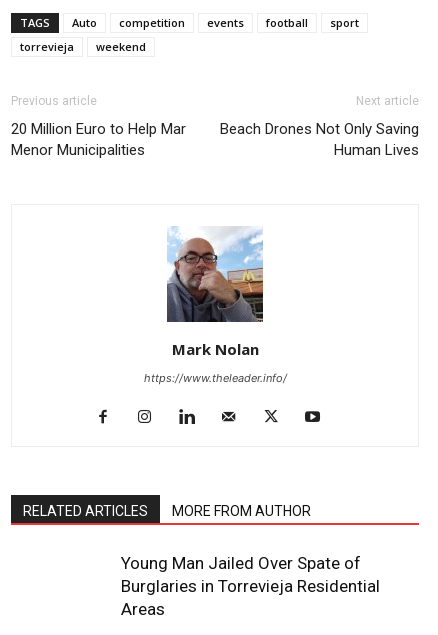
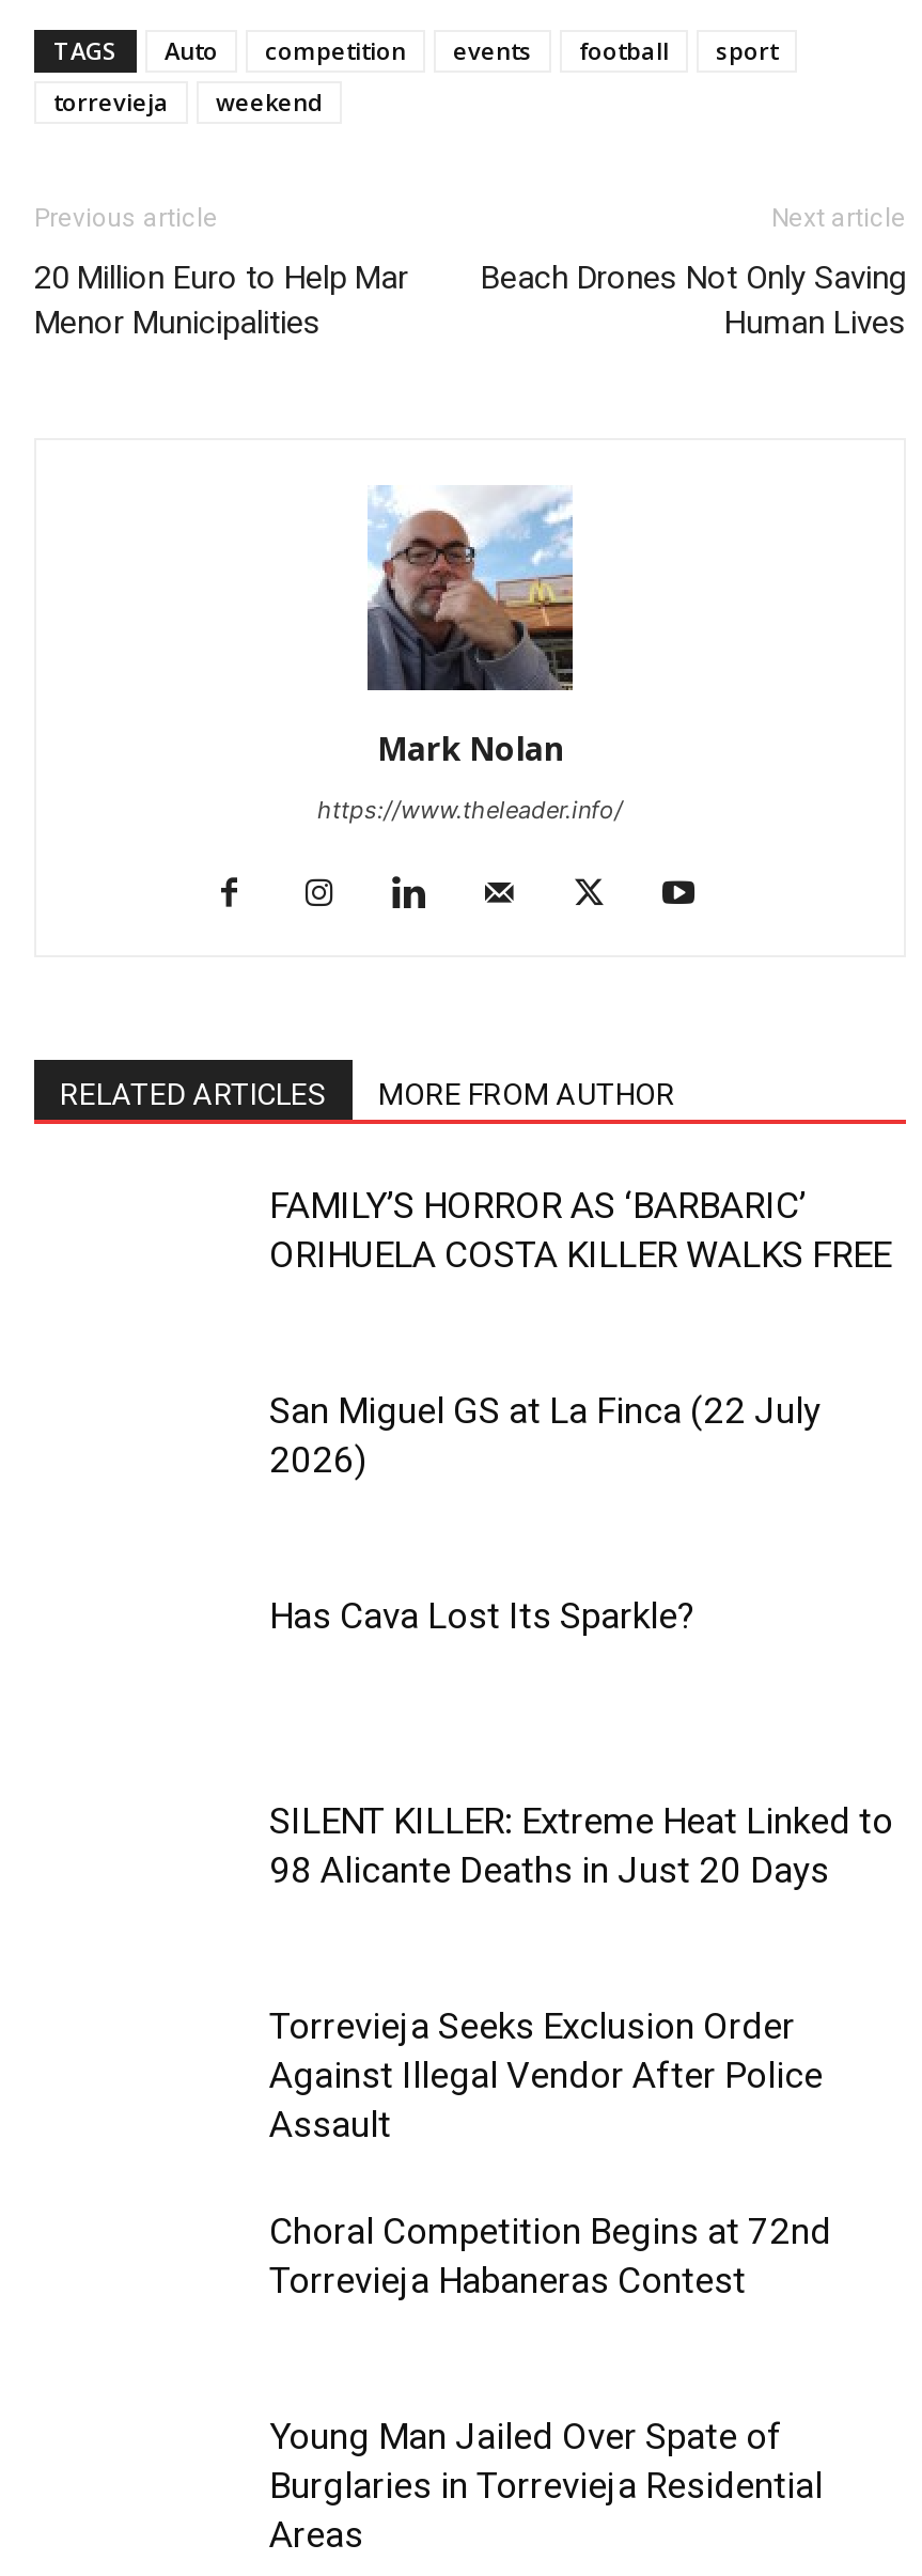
none -> [269,1184,891,1276] FAMILY’S HORROR AS ‘BARBARIC’ | ORIHUELA COSTA KILLER WALKS FREE
none -> [269,1389,821,1481] San Miguel GS at La Finca (22 July | 2026)
none -> [269,1595,694,1637] Has Cava Lost Its Sparkle?
none -> [269,1800,893,1892] SILENT KILLER: Extreme Heat Linked to | 98 Alicante Deaths in Just 20 Days
none -> [269,2005,831,2302] Torrevieja Seeks Exclusion Order | Against Illegal Vendor After Police | Assault | Choral Competition Begins at 72nd | Torrevieja Habaneras Contest

